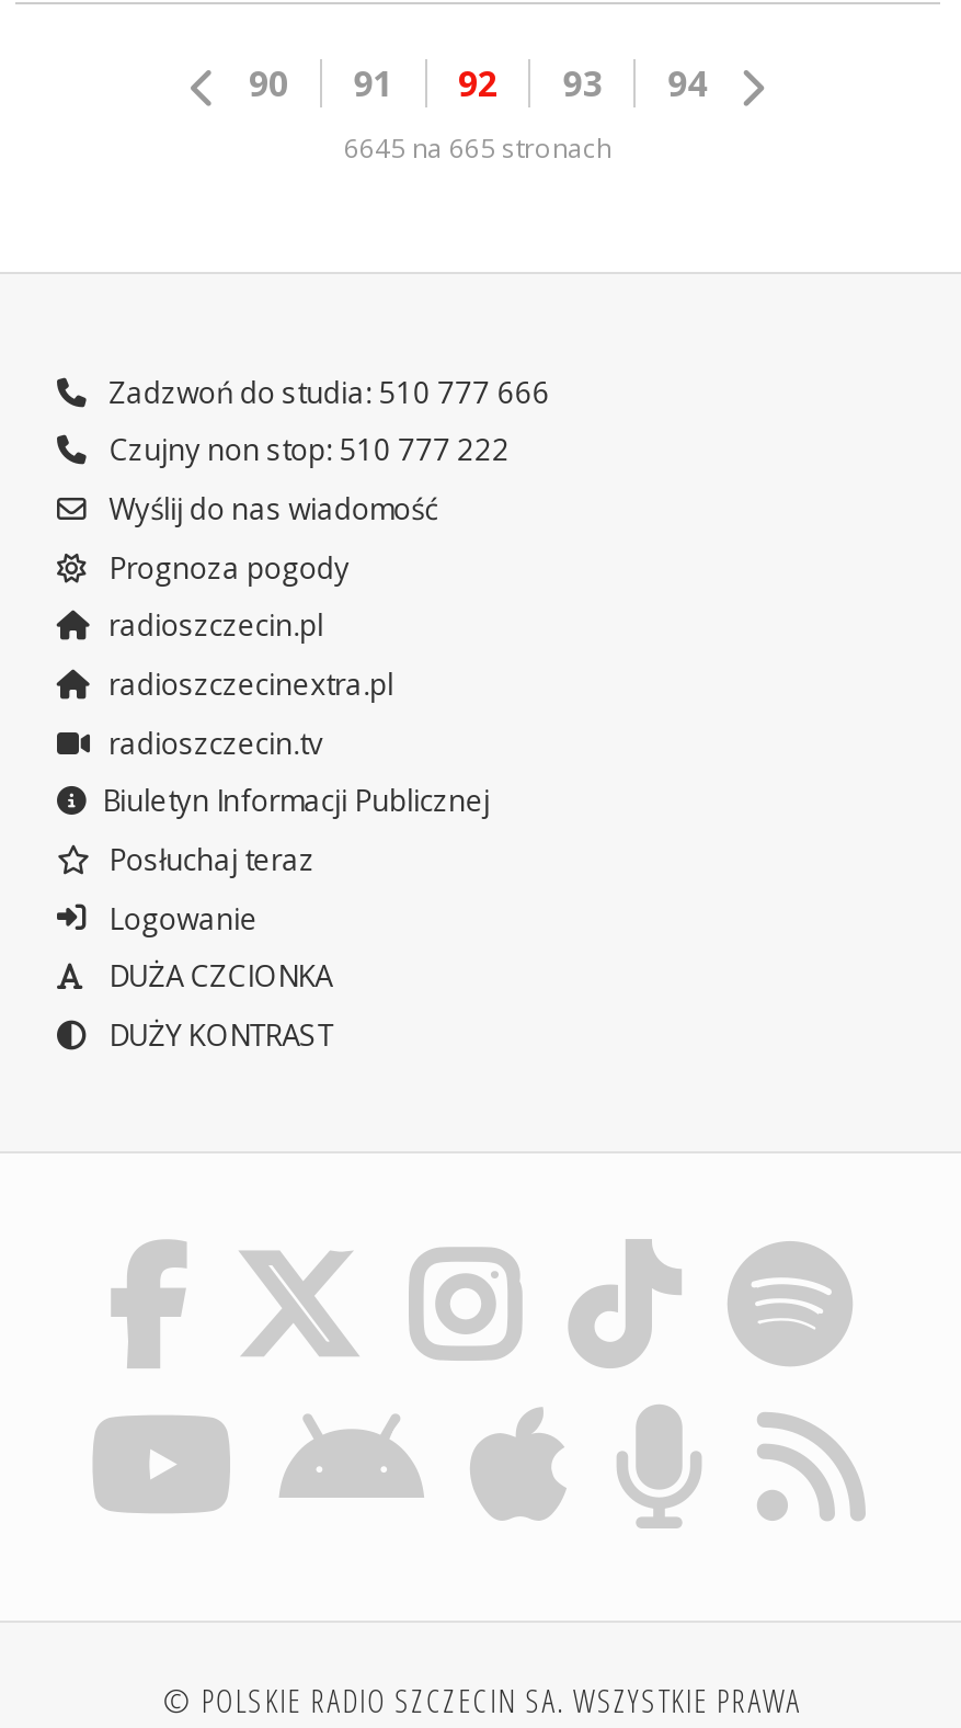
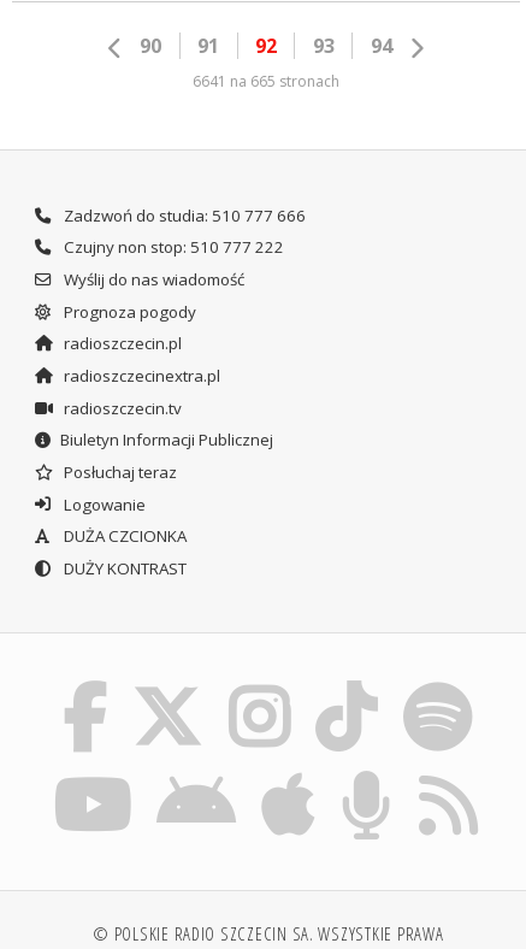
[344,130,611,167] 6645 na 665 stronach -> [193,71,339,92] 6641 na 665 stronach

